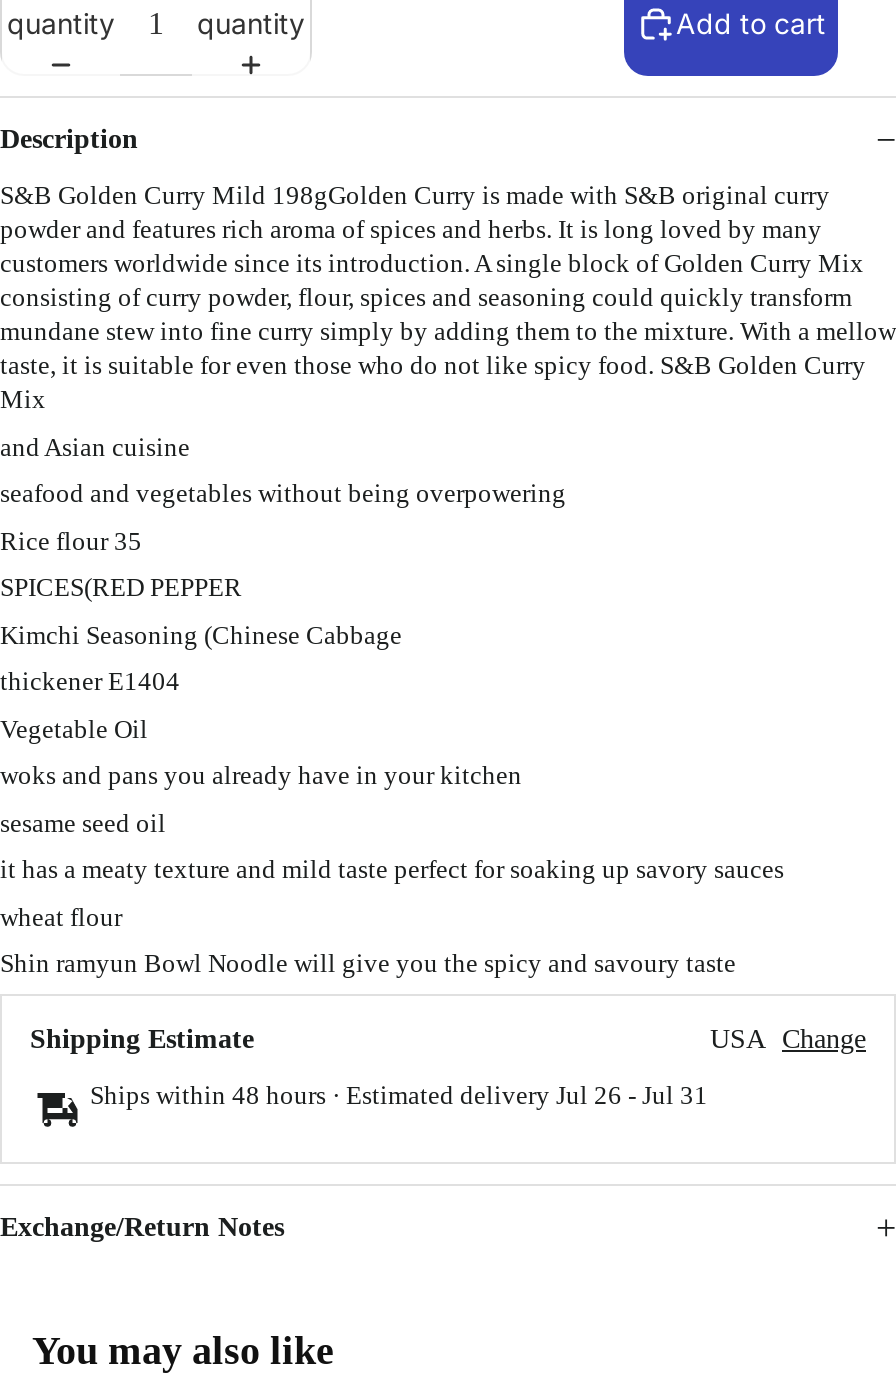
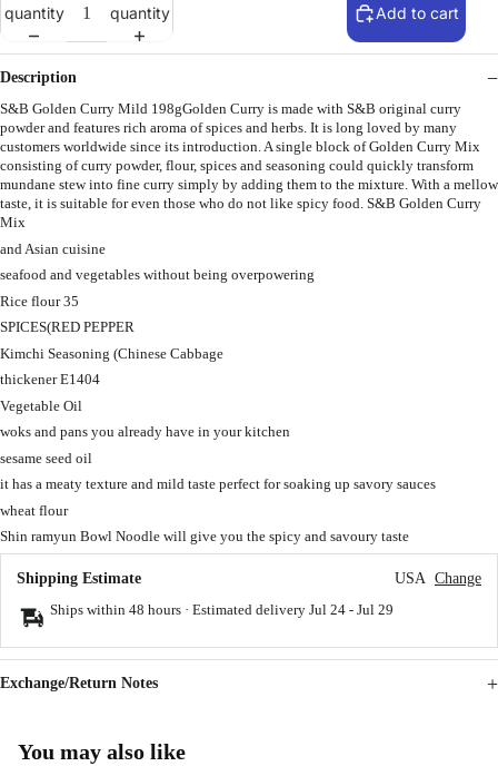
[90,1079,708,1109] Ships within 48 hours · Estimated delivery Jul 26 - Jul 31 -> [50,601,394,617] Ships within 48 hours · Estimated delivery Jul 24 - Jul 29

